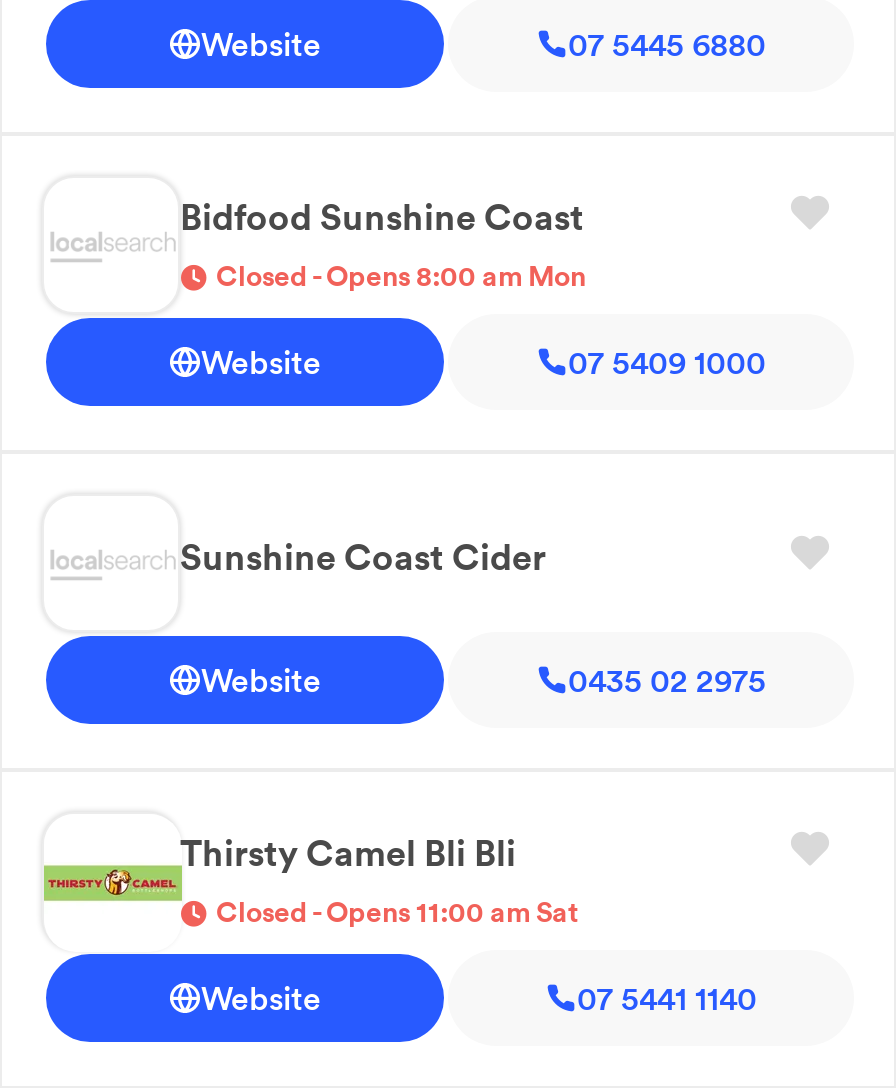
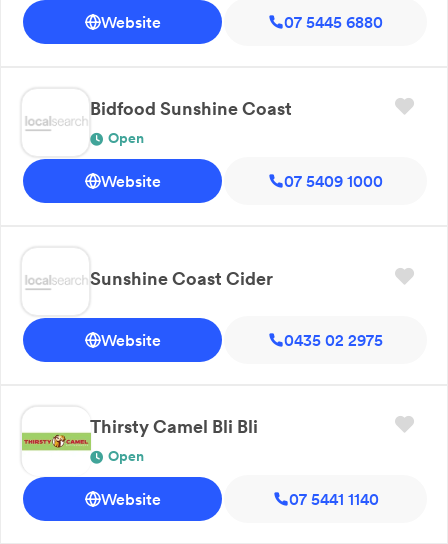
[216,258,586,294] Closed - Opens 8:00 am Mon -> [108,129,144,147] Open
[216,894,578,930] Closed - Opens 11:00 am Sat -> [108,447,144,465] Open

